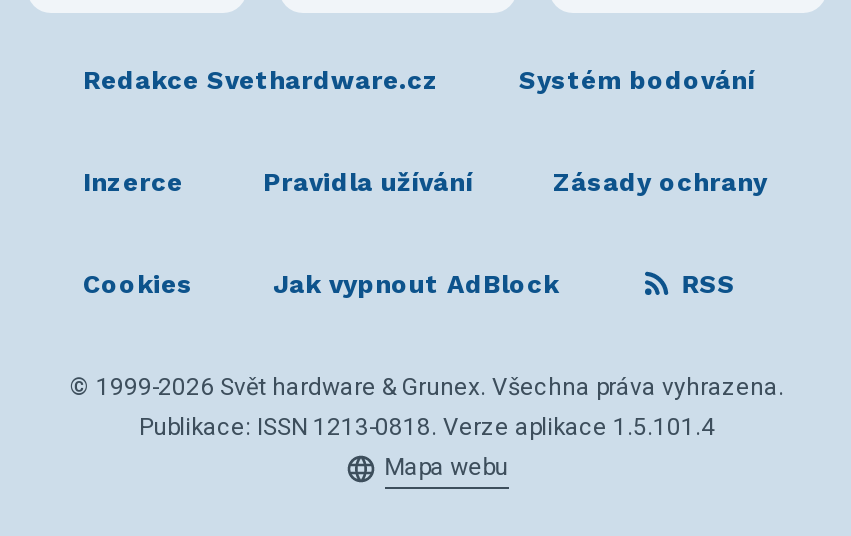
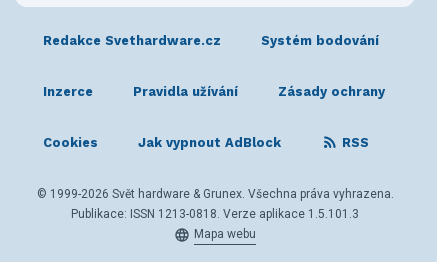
[139,413,715,441] Publikace: ISSN 1213-0818. Verze aplikace 1.5.101.4 -> [71,206,359,220] Publikace: ISSN 1213-0818. Verze aplikace 1.5.101.3

